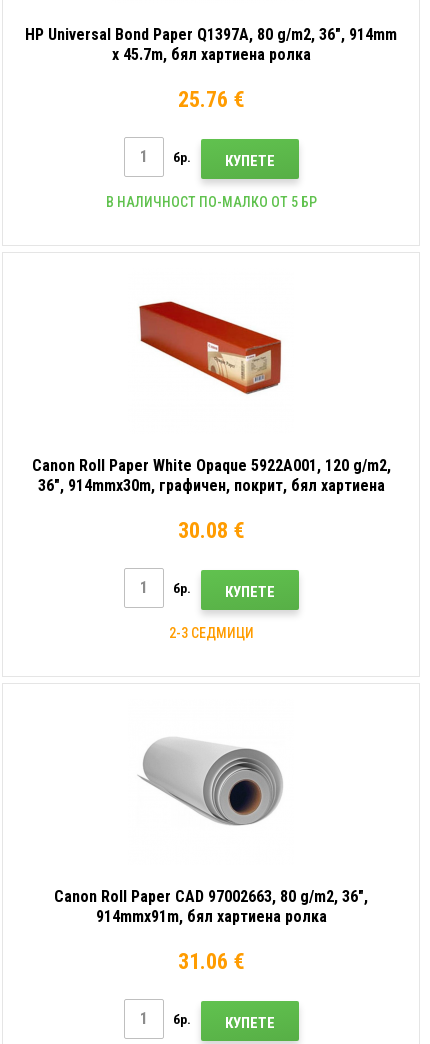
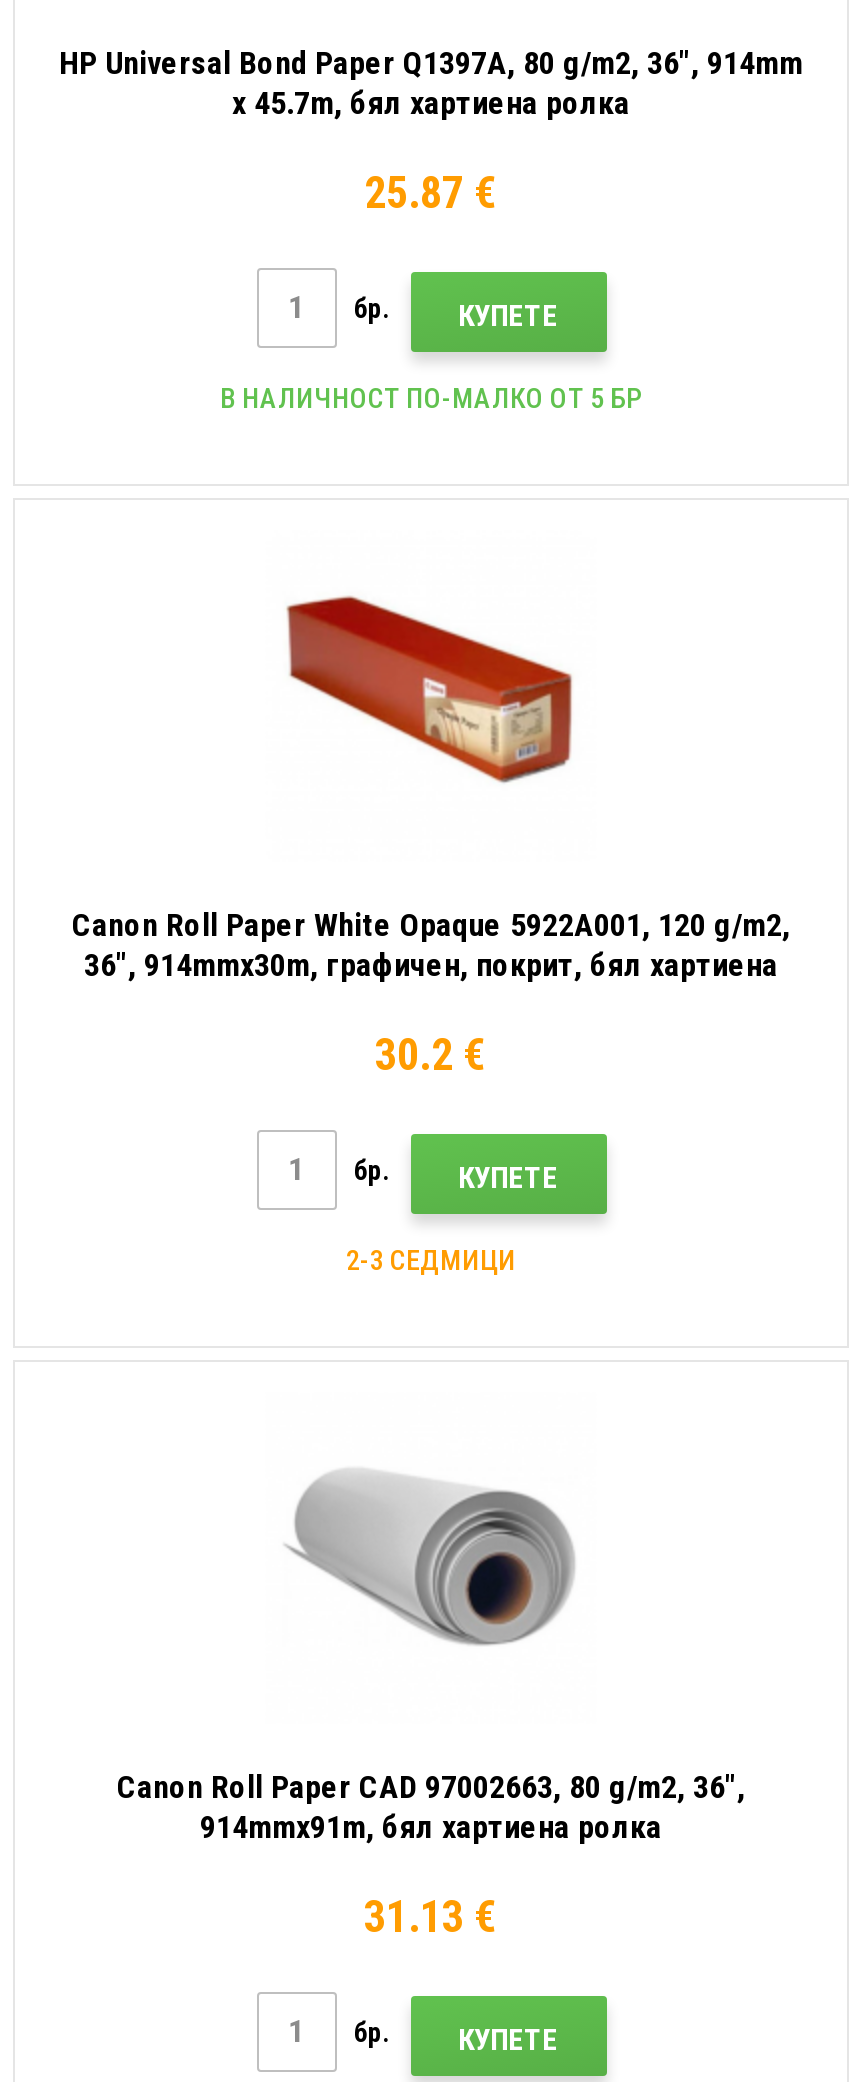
[177,87,244,112] 25.76 € -> [364,168,498,218] 25.87 €
[177,518,244,543] 30.08 € -> [375,1030,487,1080] 30.2 €
[177,949,244,974] 31.06 € -> [364,1892,498,1942] 31.13 €

